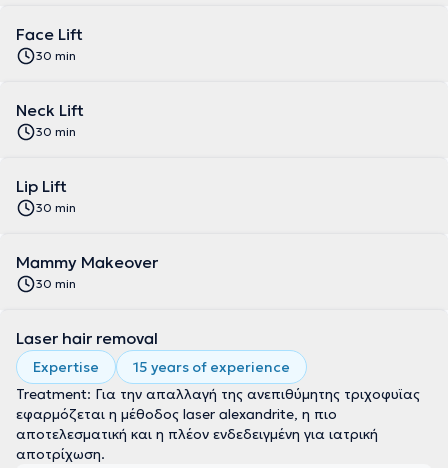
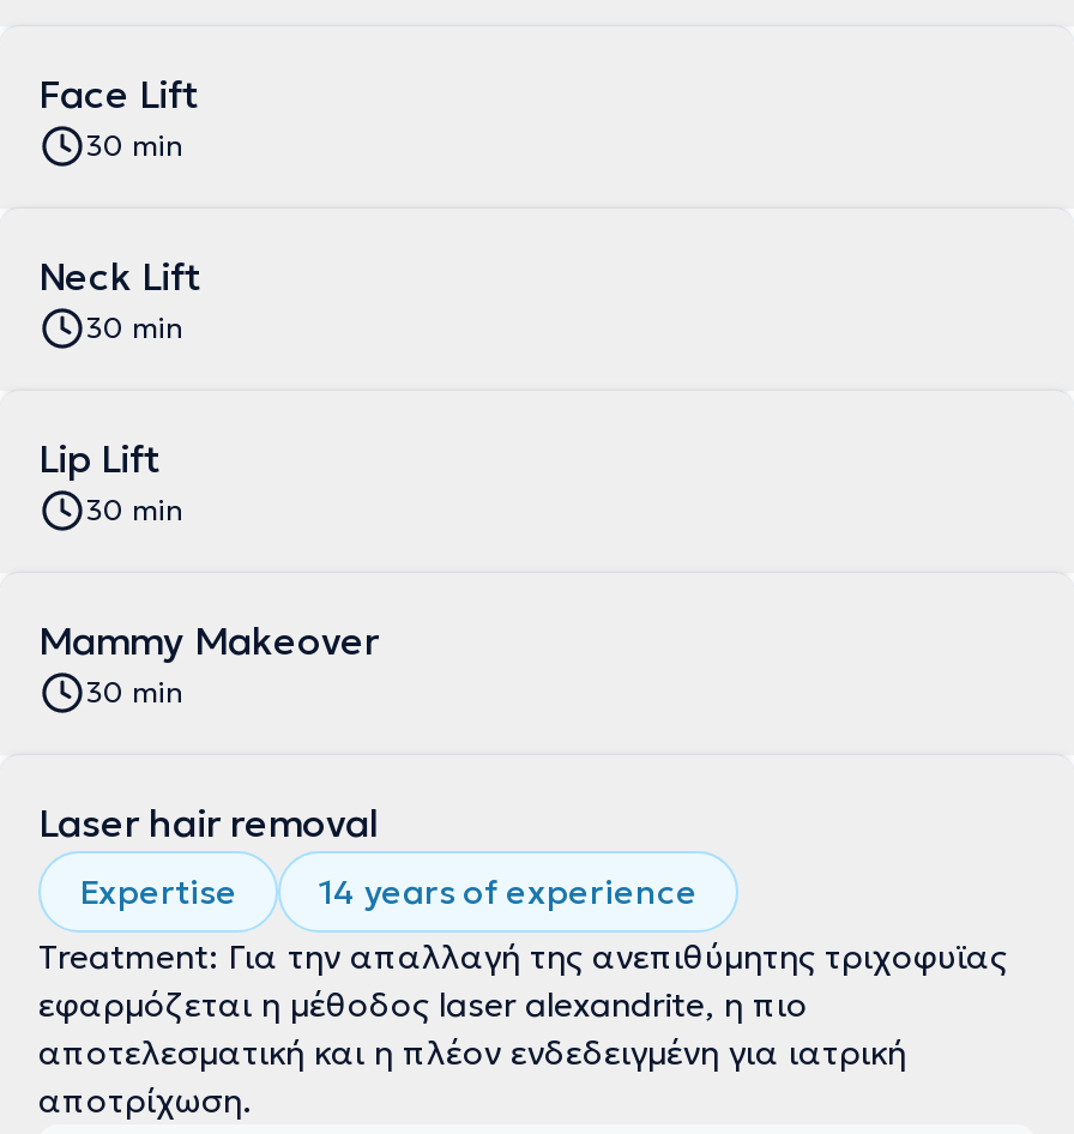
[133,358,290,376] 15 years of experience -> [319,870,698,913] 14 years of experience

